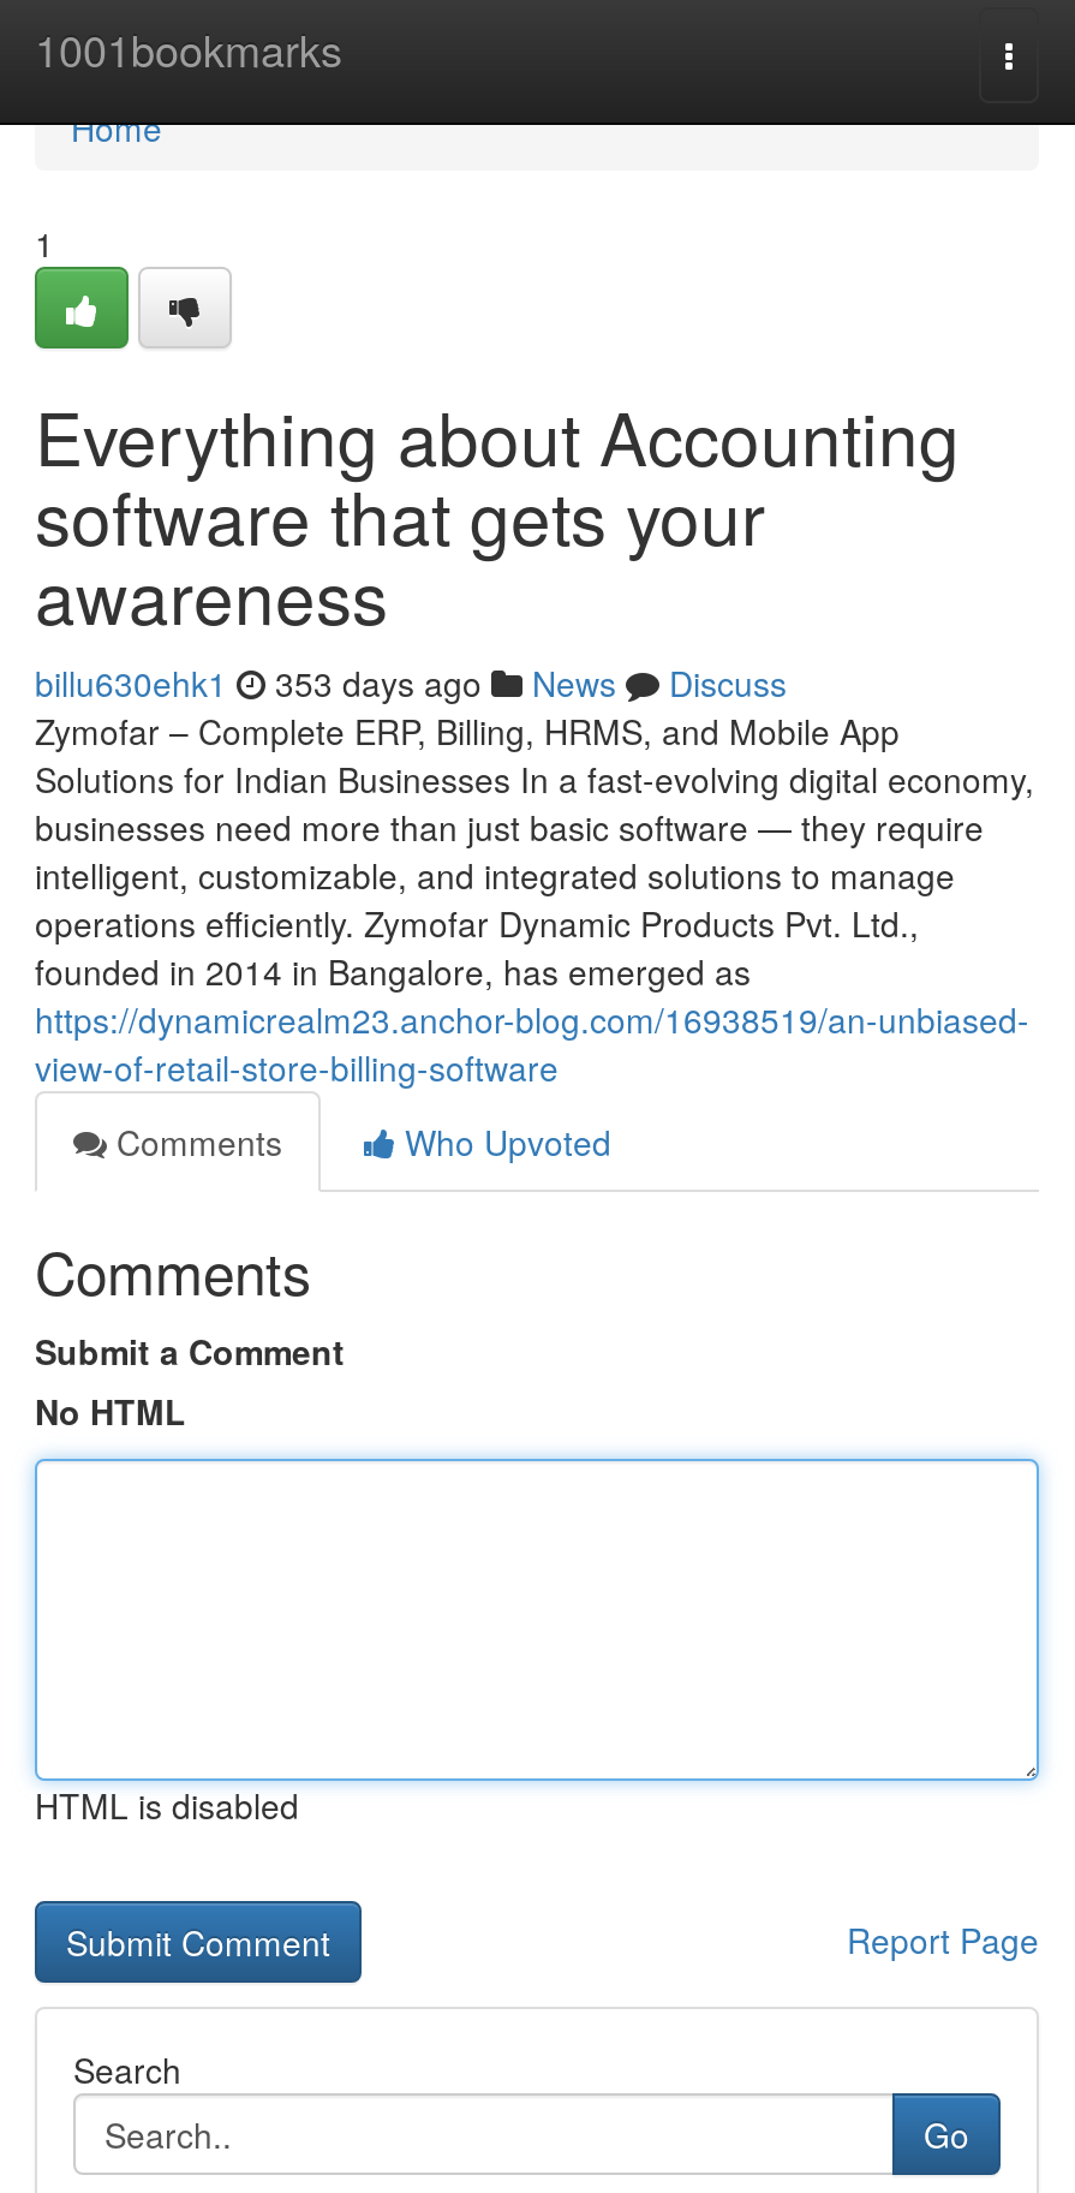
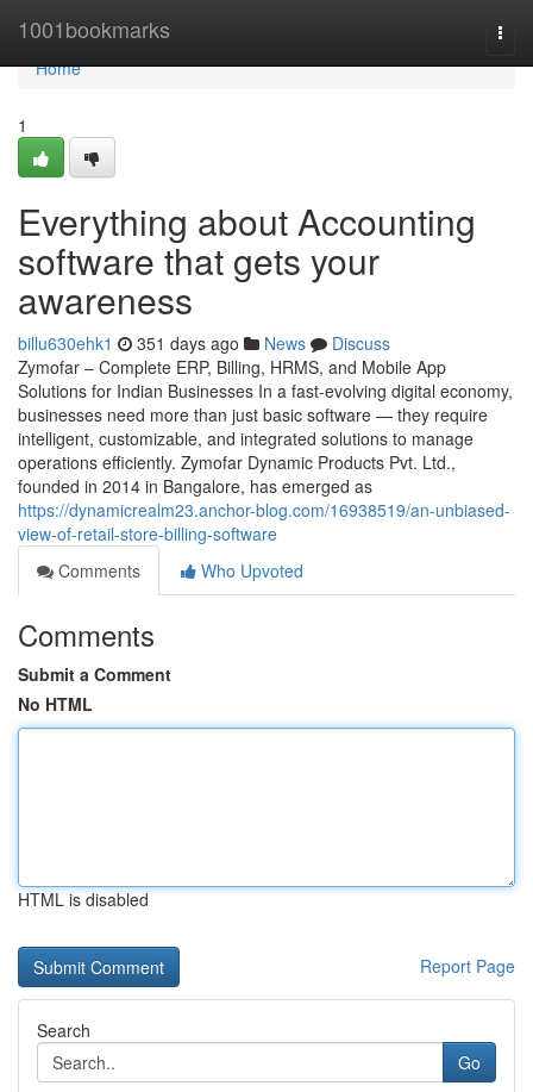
[35,659,787,707] billu630ehk1 353 days ago News Discuss -> [18,331,390,355] billu630ehk1 351 days ago News Discuss

